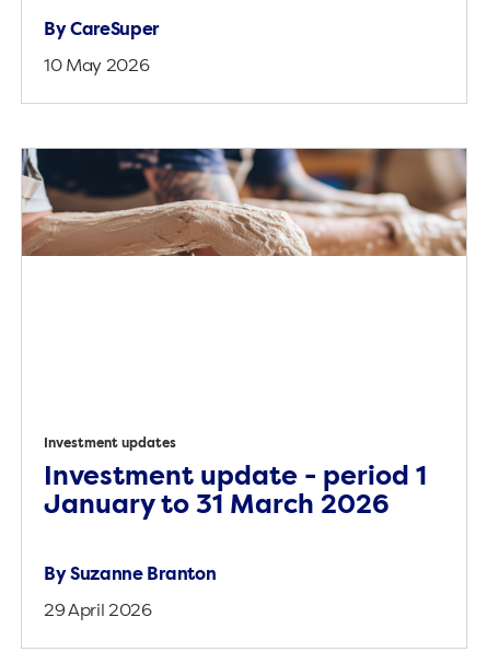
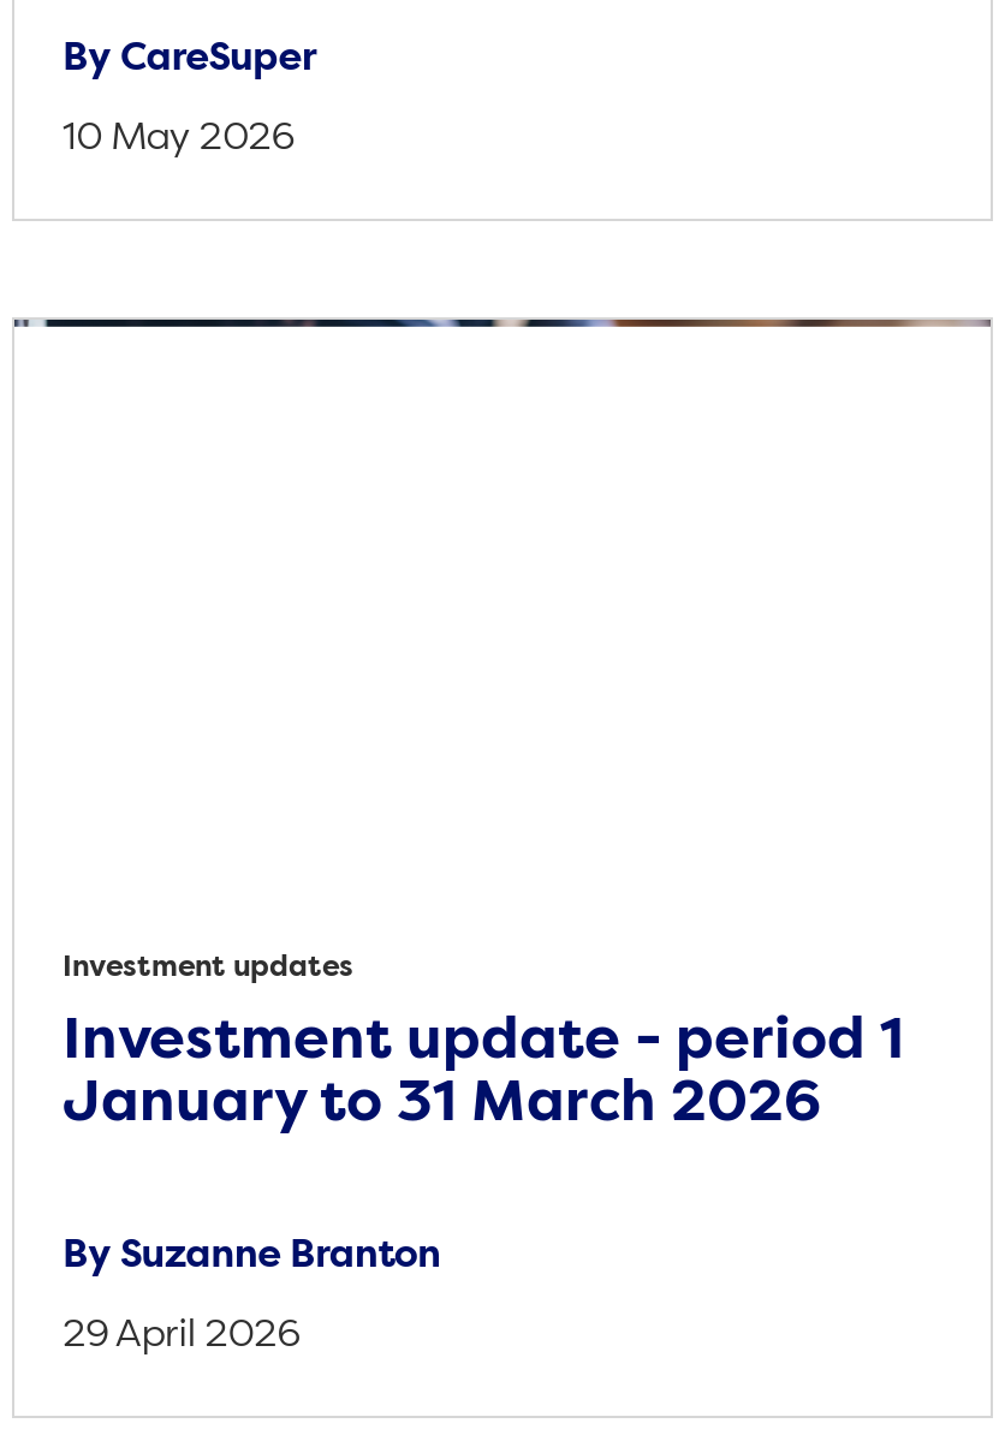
[21,151,467,257] [image] -> none

